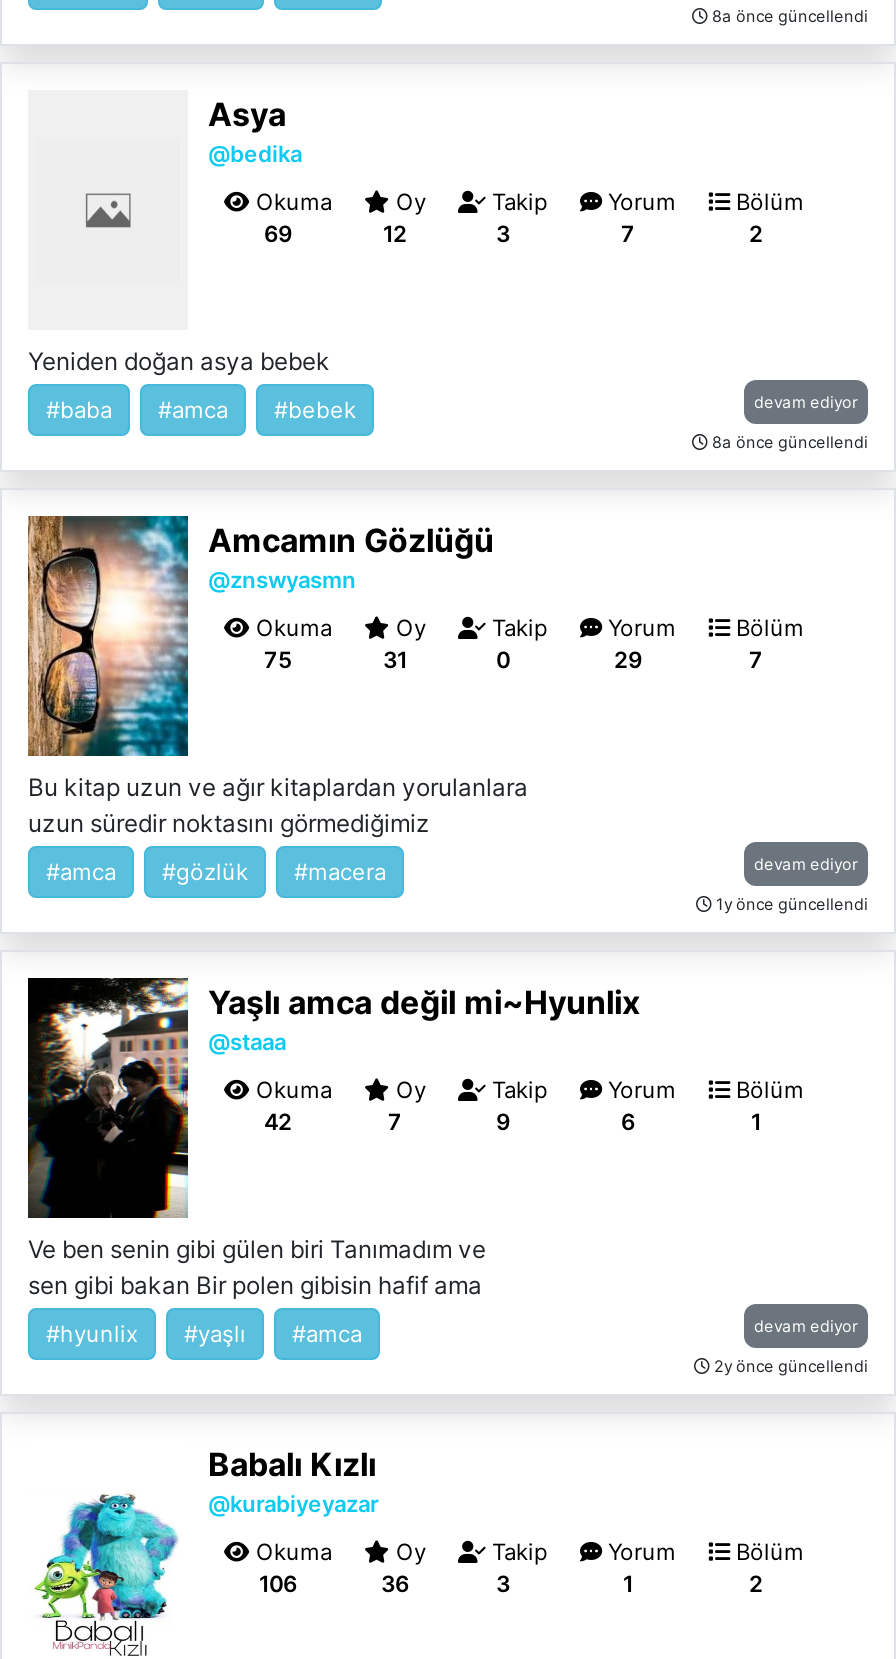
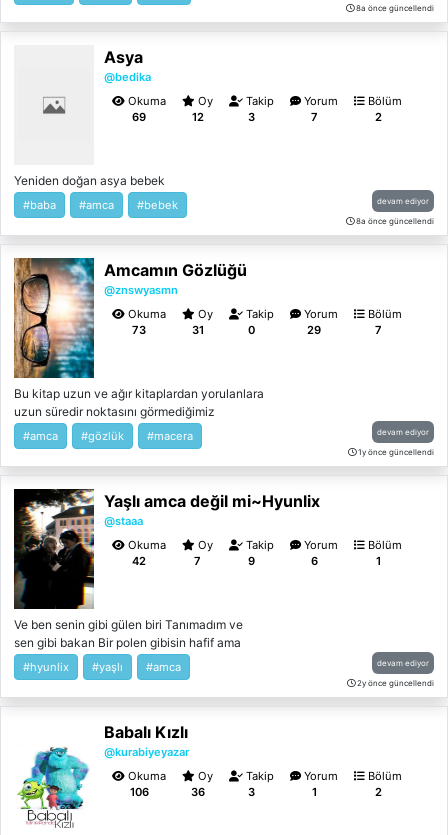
[264,646,292,674] 75 -> [132,323,146,337] 73

